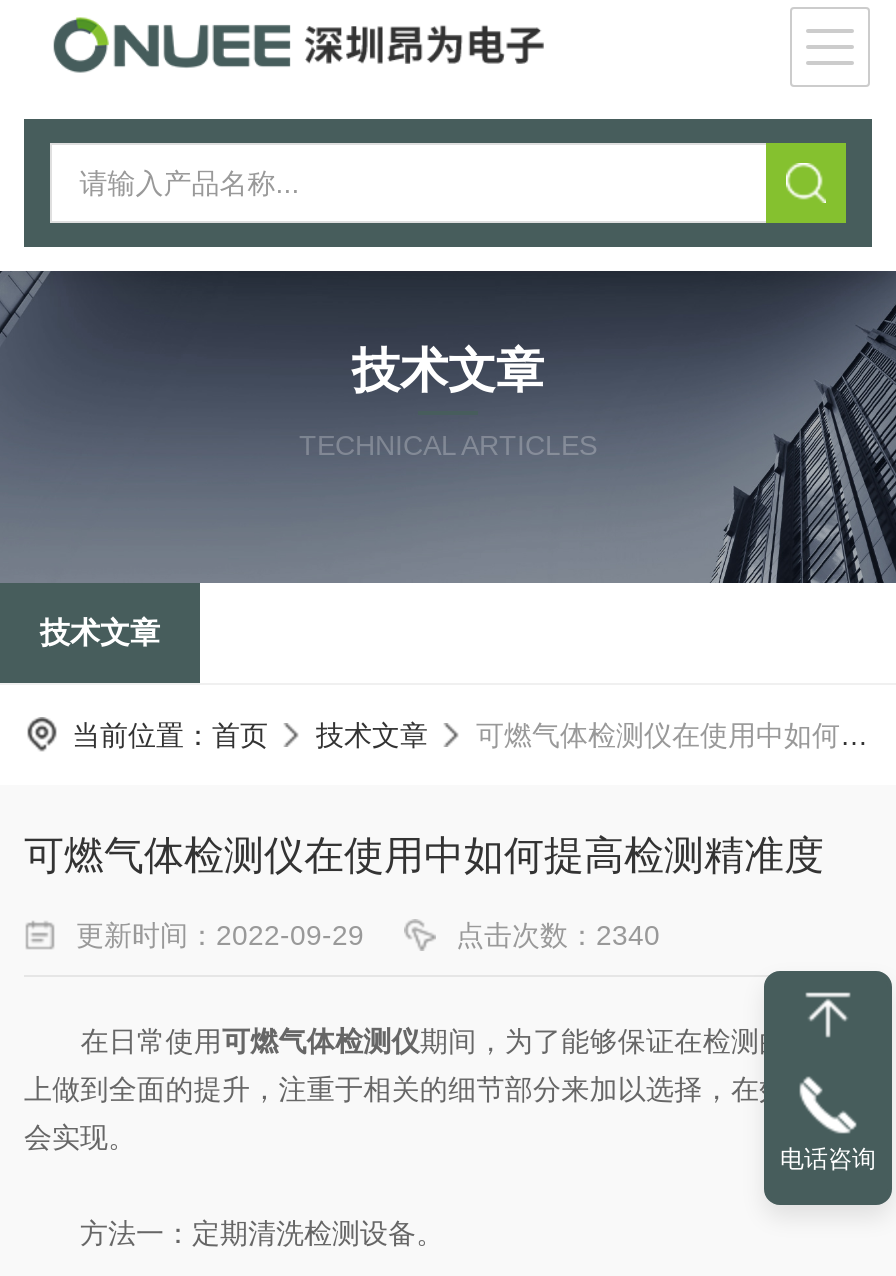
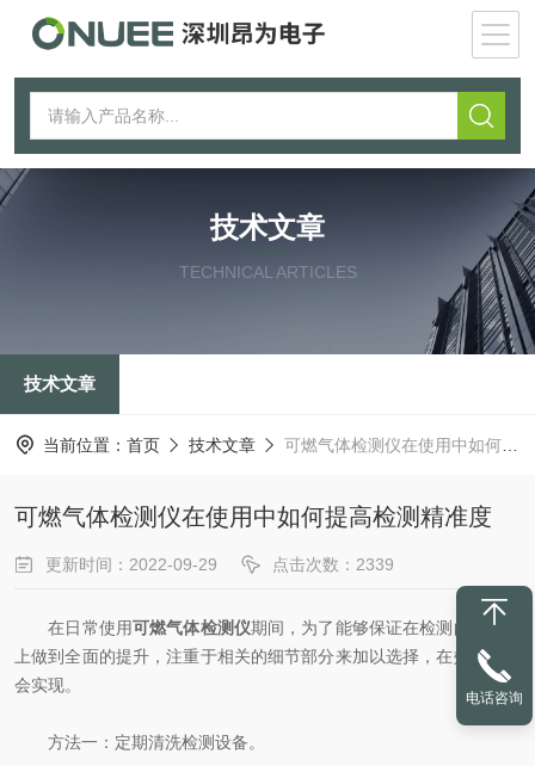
[456,919,660,951] 点击次数：2340 -> [272,555,394,574] 点击次数：2339

